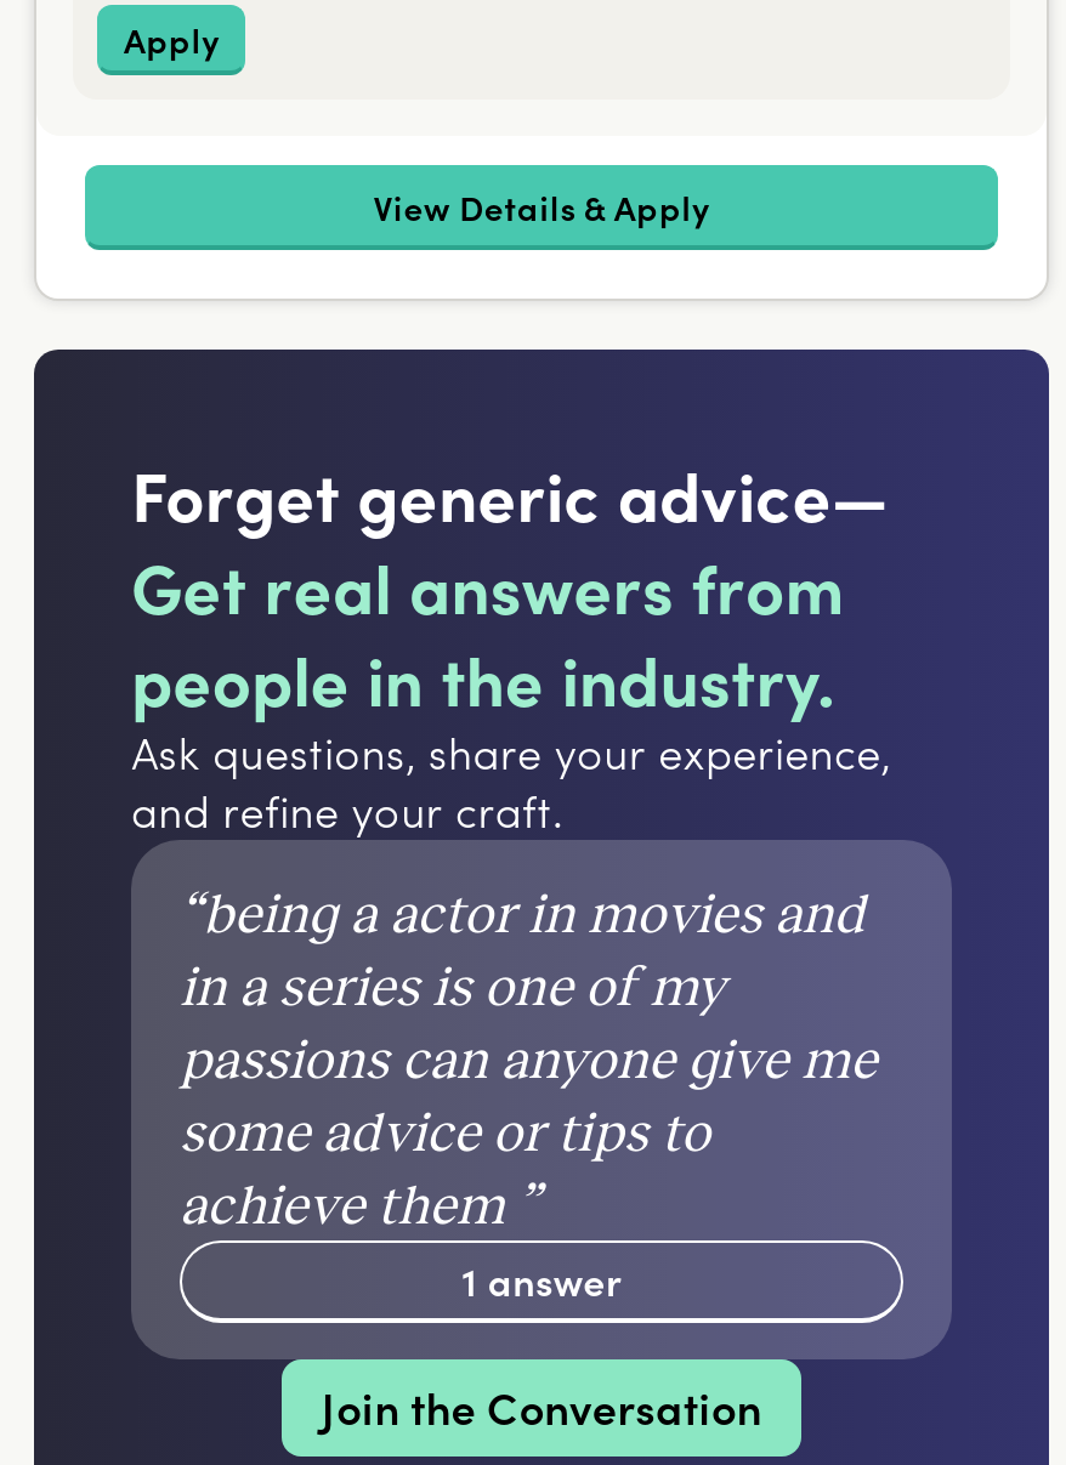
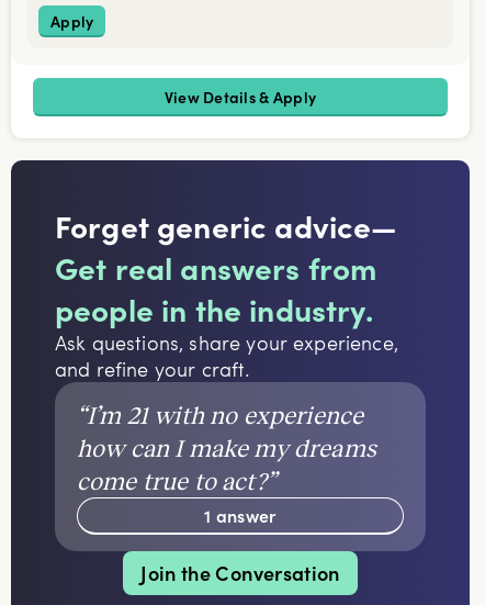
[180,879,877,1236] “being a actor in movies and | in a series is one of my | passions can anyone give me | some advice or tips to | achieve them” -> [77,400,376,495] “I’m 21 with no experience | how can I make my dreams | come true to act?”

